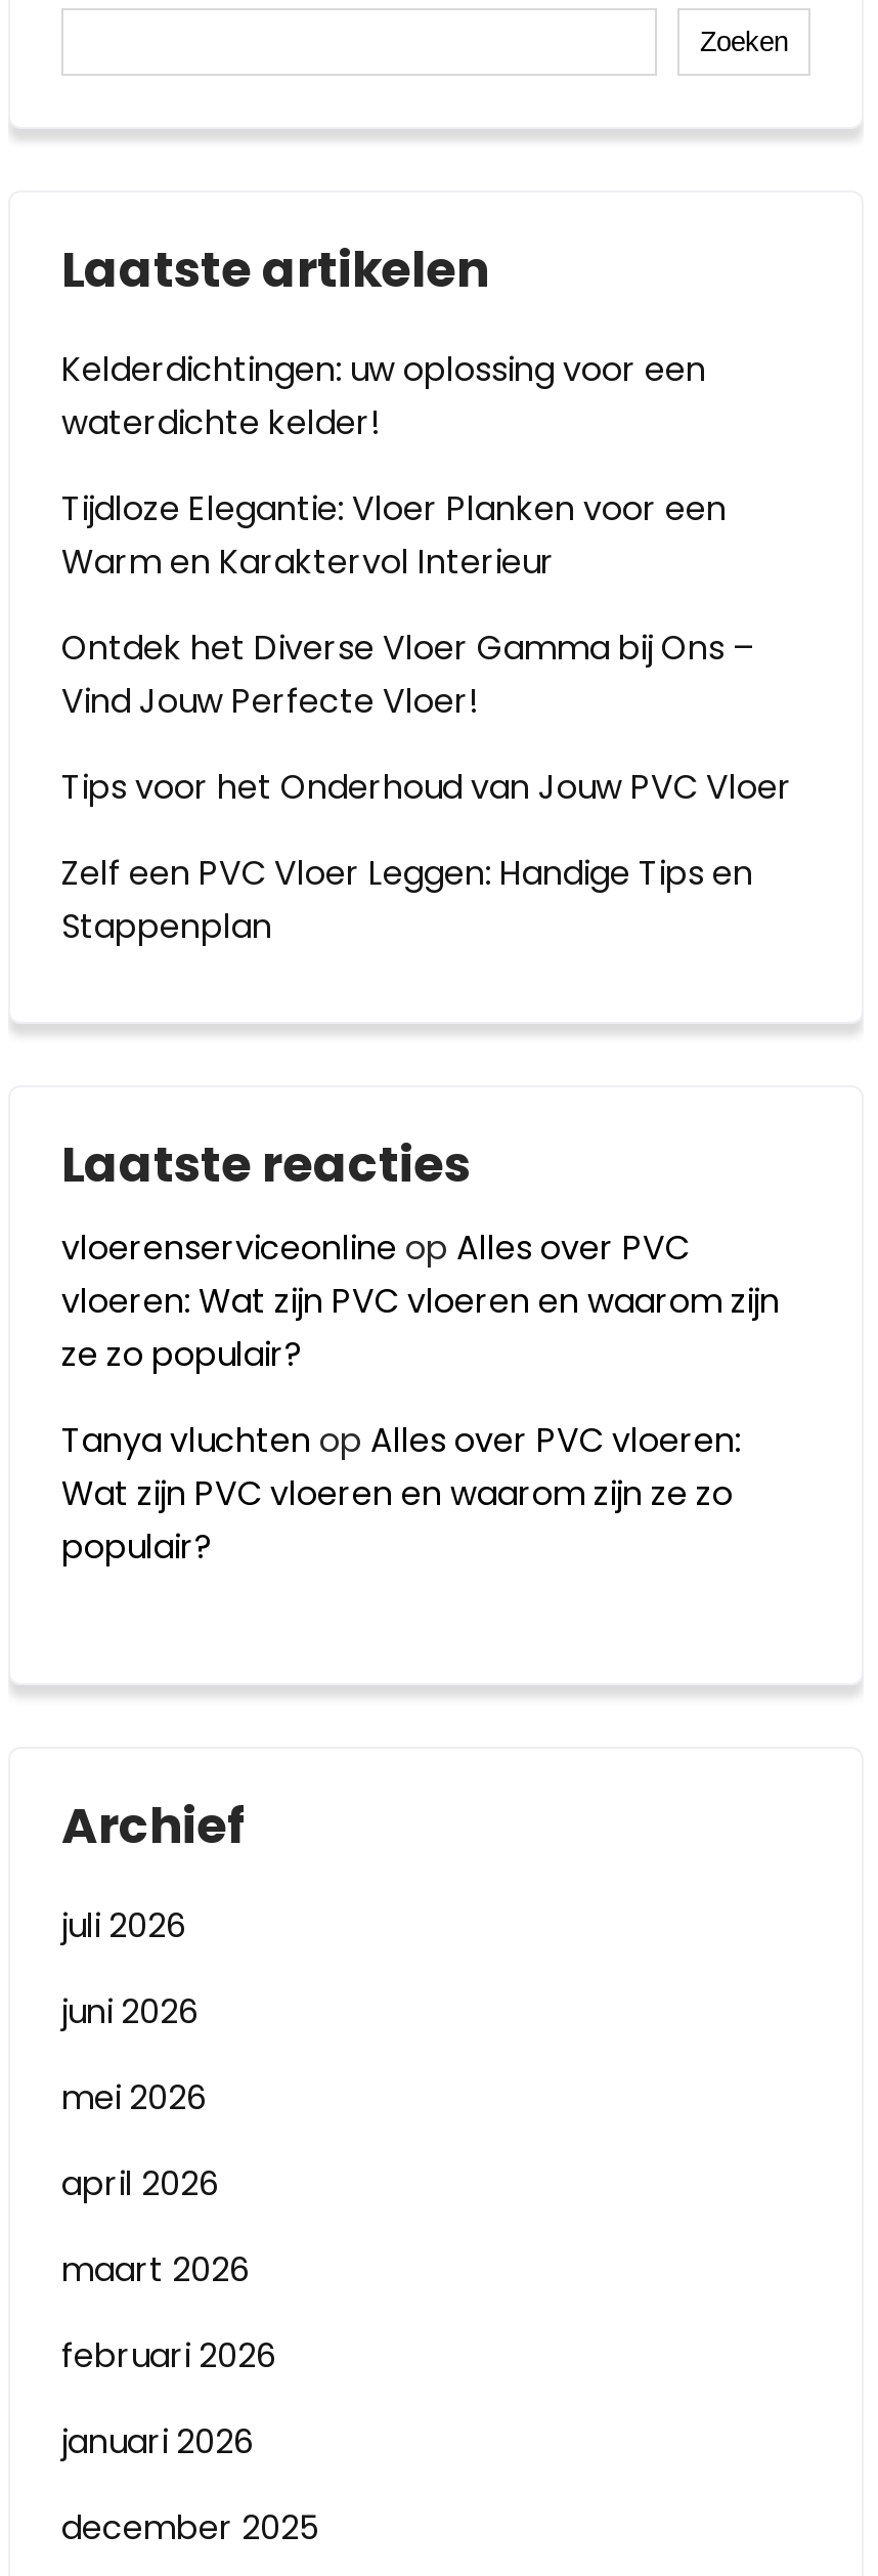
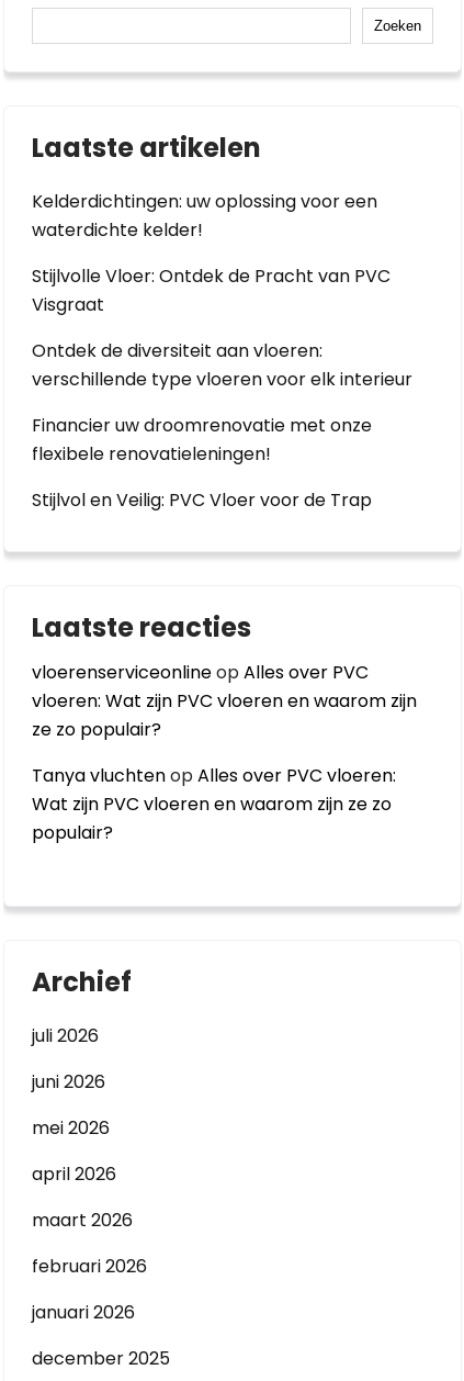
[61,485,727,586] Tijdloze Elegantie: Vloer Planken voor een | Warm en Karaktervol Interieur -> [32,263,391,317] Stijlvolle Vloer: Ontdek de Pracht van PVC | Visgraat
[61,625,753,725] Ontdek het Diverse Vloer Gamma bij Ons – | Vind Jouw Perfecte Vloer! -> [32,338,412,392] Ontdek de diversiteit aan vloeren: | verschillende type vloeren voor elk interieur
[61,764,792,811] Tips voor het Onderhoud van Jouw PVC Vloer -> [32,413,372,467] Financier uw droomrenovatie met onze | flexibele renovatieleningen!
[61,850,753,950] Zelf een PVC Vloer Leggen: Handige Tips en | Stappenplan -> [32,487,372,513] Stijlvol en Veilig: PVC Vloer voor de Trap

